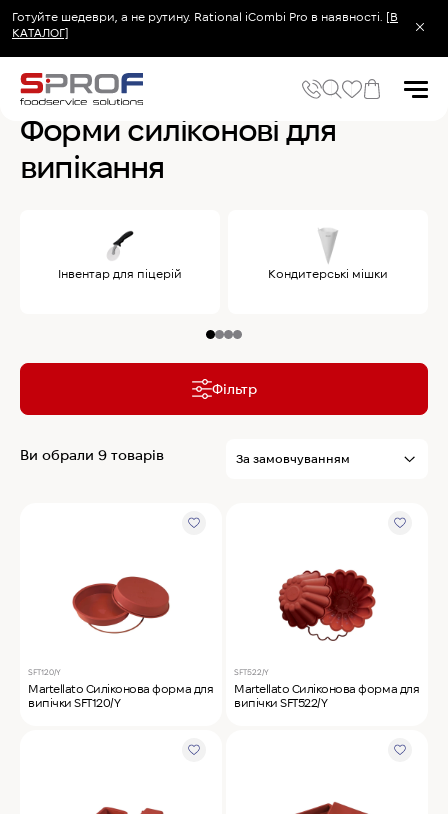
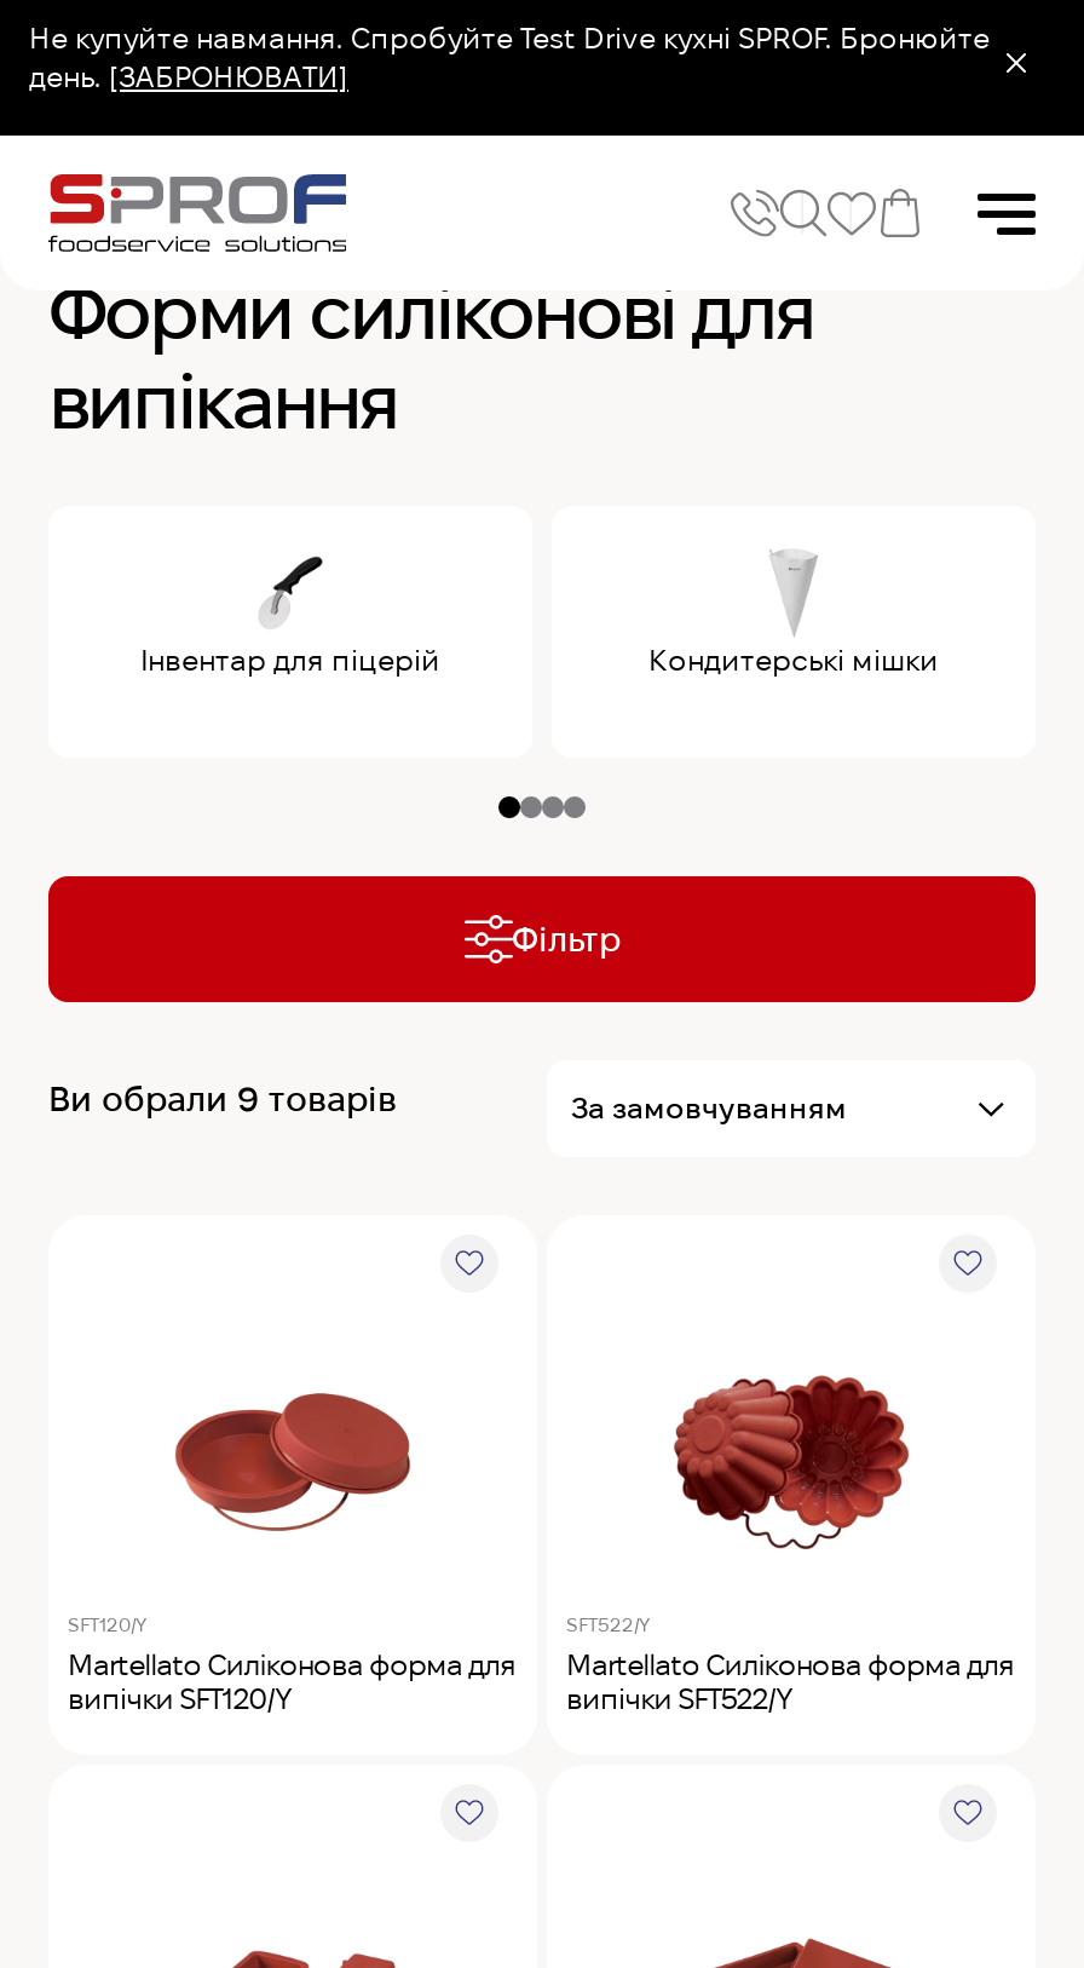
[12,10,398,39] Готуйте шедеври, а не рутину. Rational iCombi Pro в наявності. [В | КАТАЛОГ] -> [29,22,990,92] Не купуйте навмання. Спробуйте Test Drive кухні SPROF. Бронюйте | день. [ЗАБРОНЮВАТИ]

